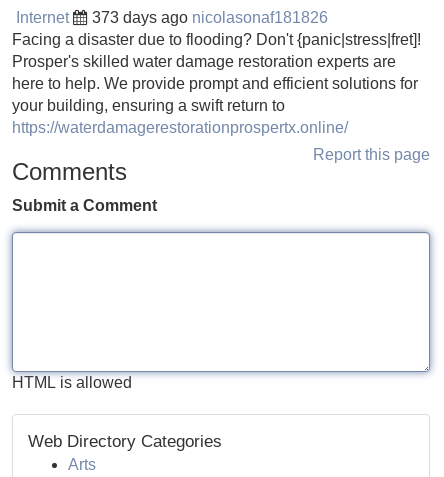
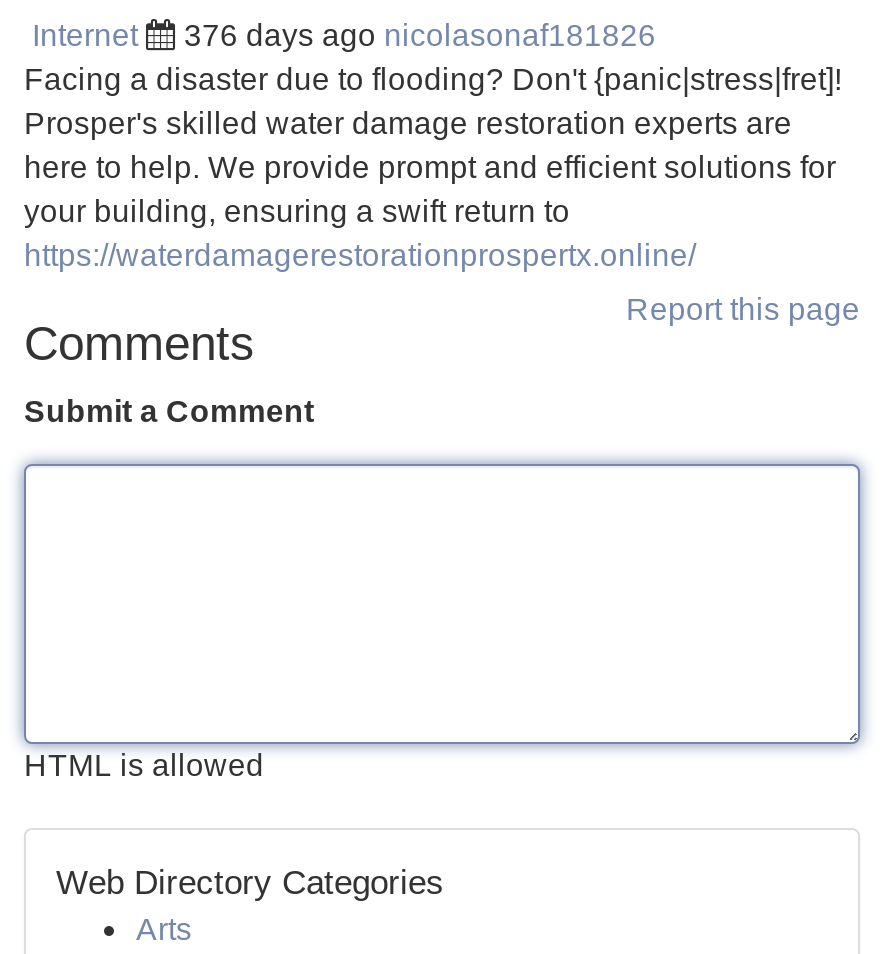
[92,9,328,26] 373 days ago nicolasonaf181826 -> [184,18,656,52] 376 days ago nicolasonaf181826

